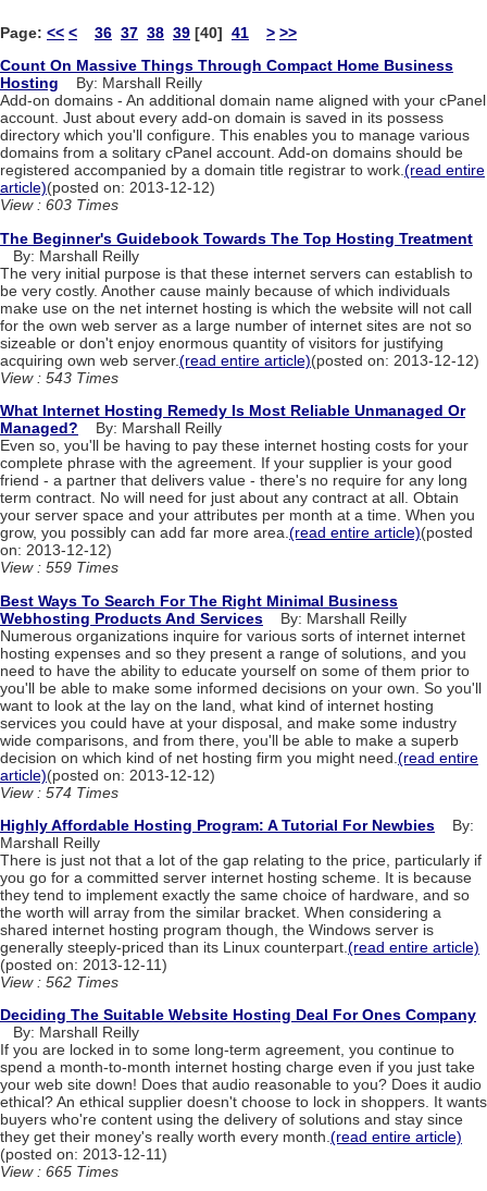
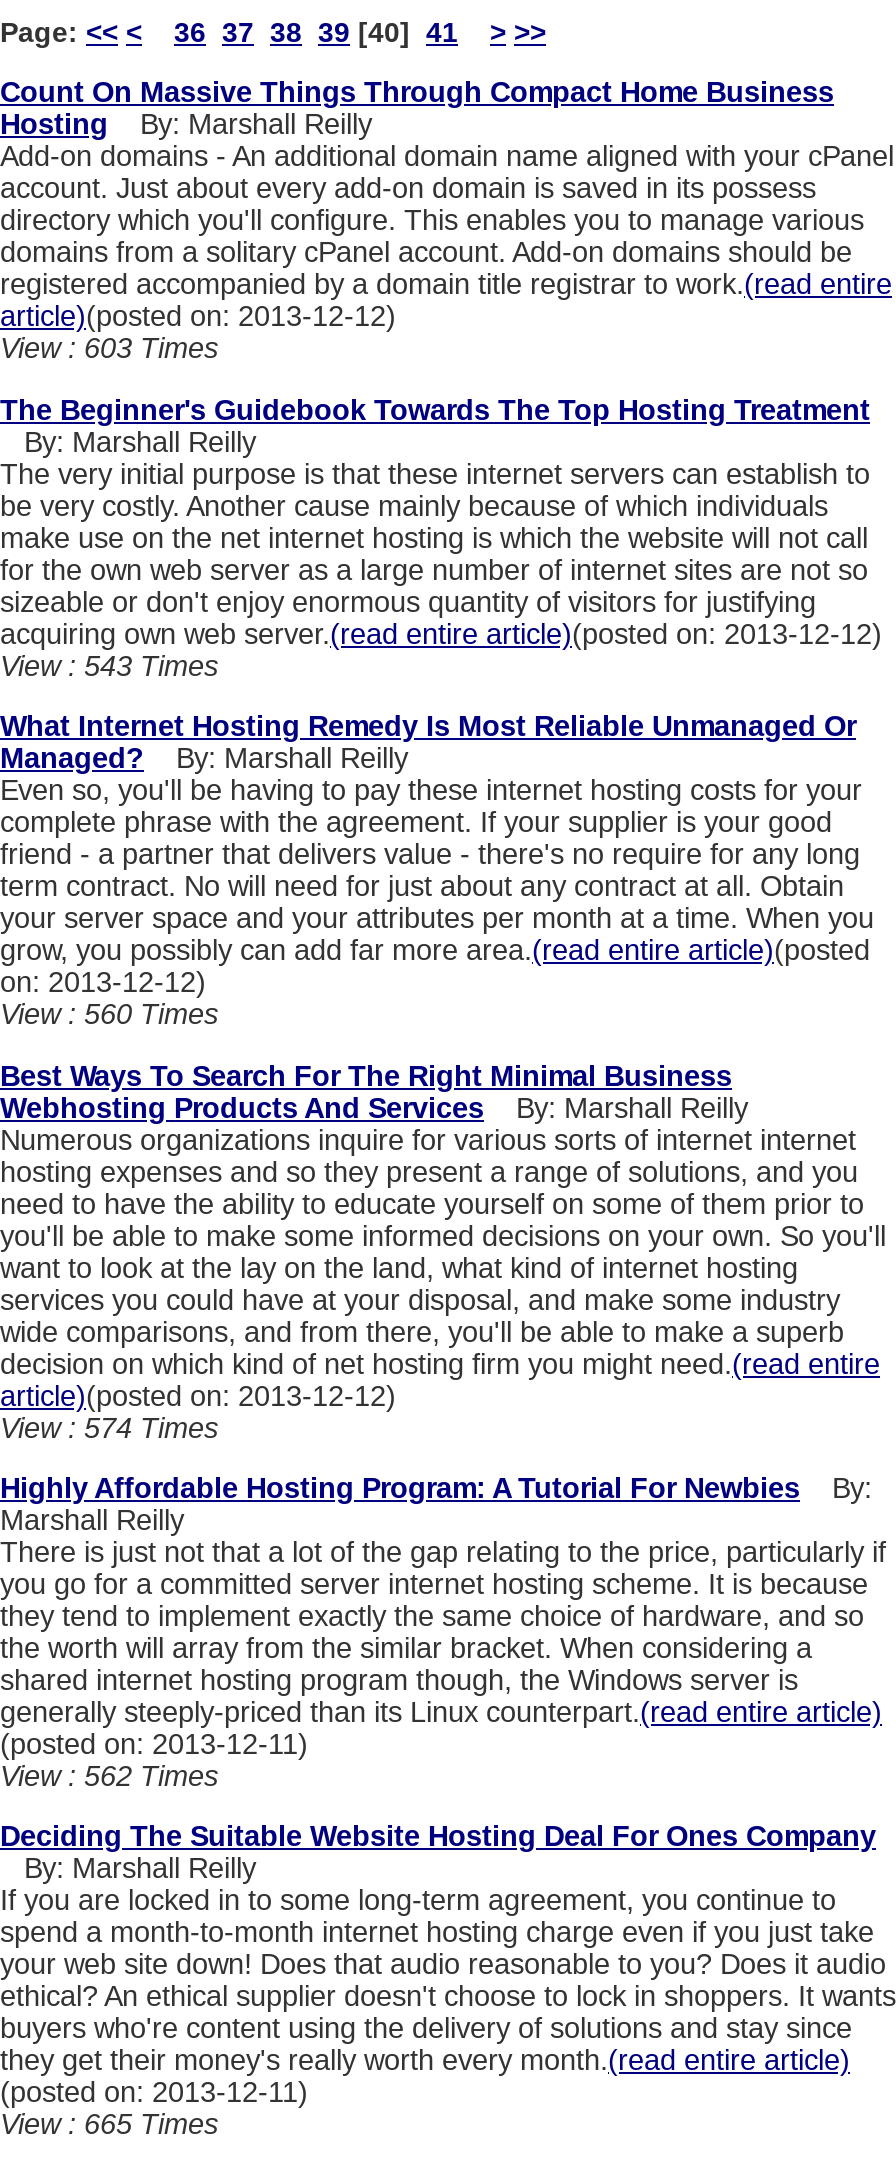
[0,559,118,576] View : 559 Times -> [0,999,218,1031] View : 560 Times

